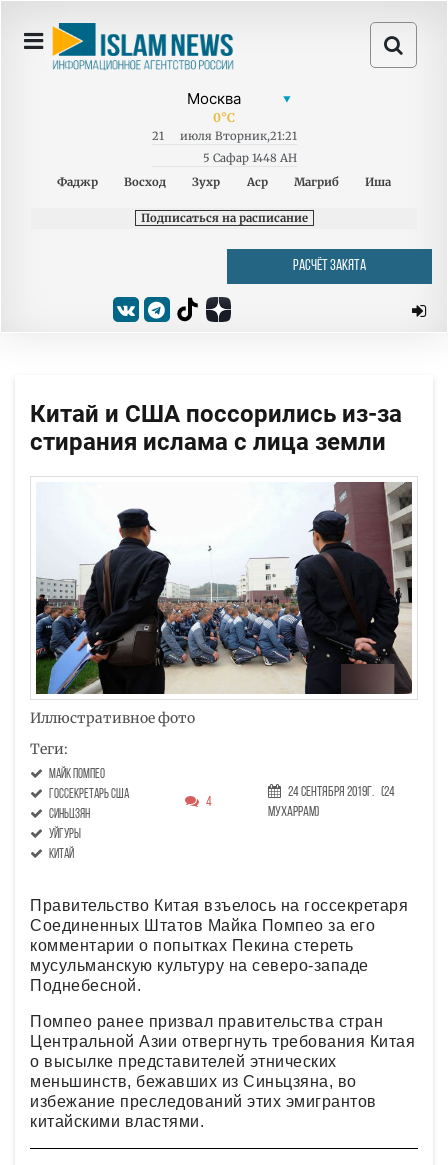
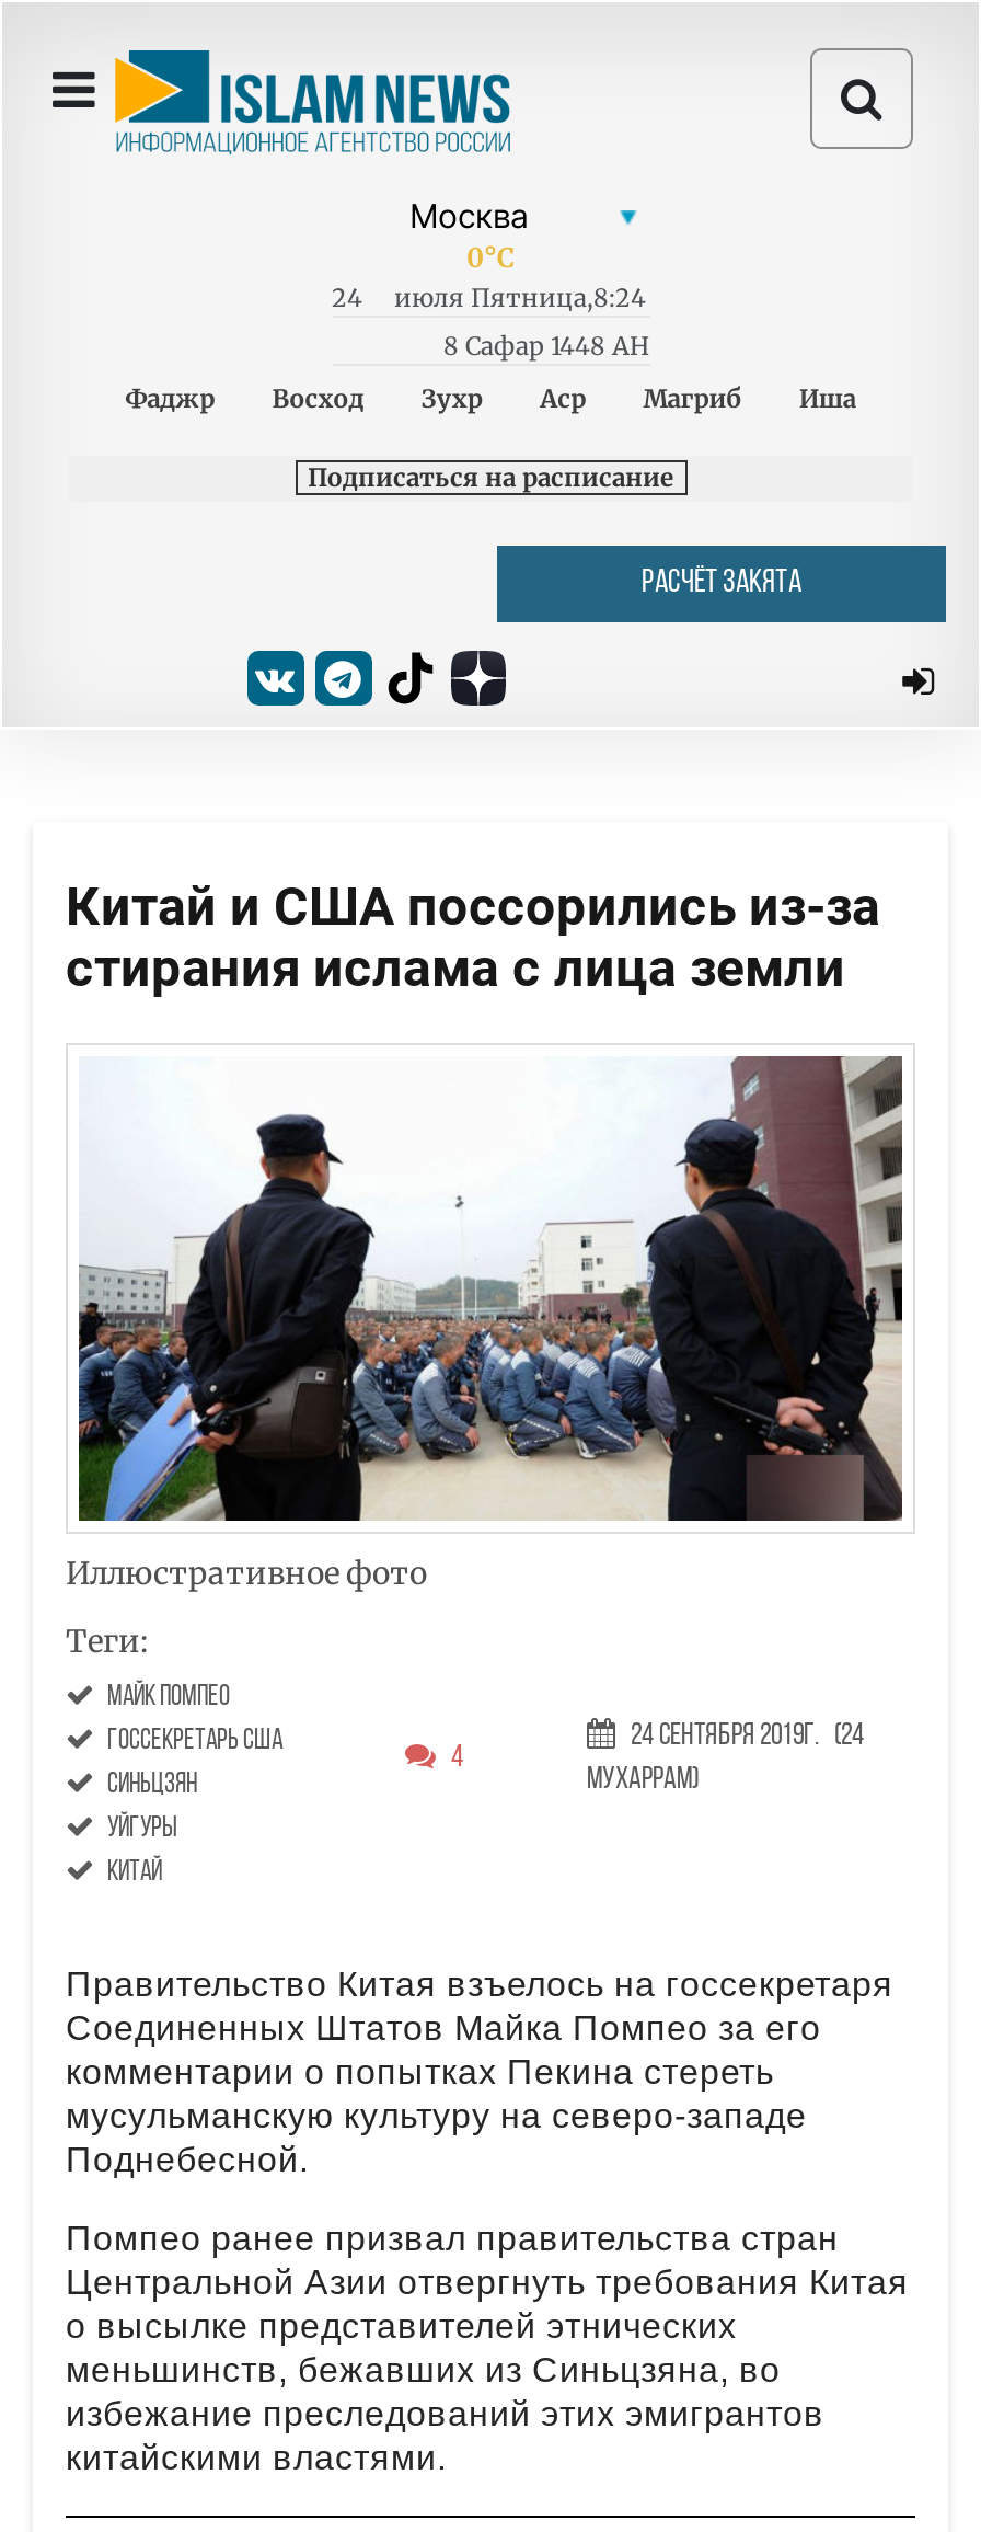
[151,129,163,143] 21 -> [332,283,362,313] 24
[179,129,296,143] июля Вторник,21:21 -> [394,283,646,313] июля Пятница,8:24
[202,151,296,165] 5 Сафар 1448 AH -> [443,331,649,362] 8 Сафар 1448 AH

